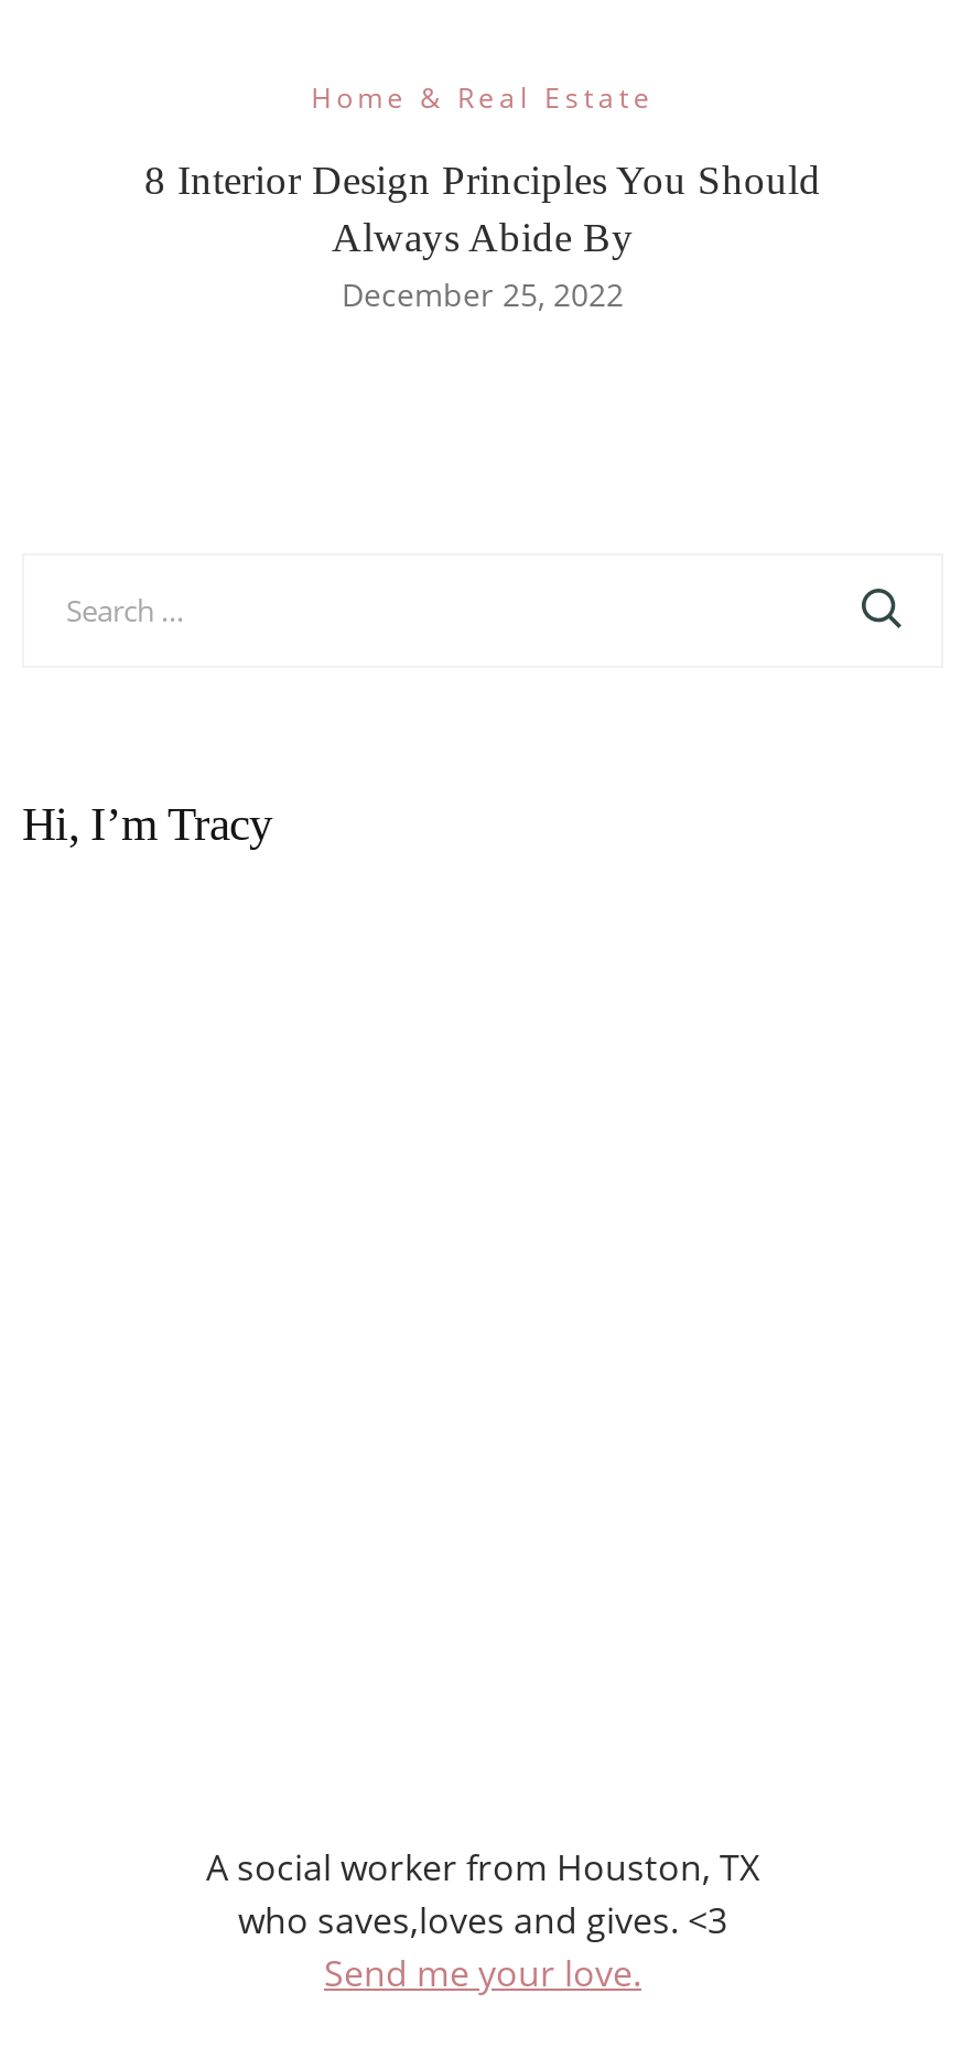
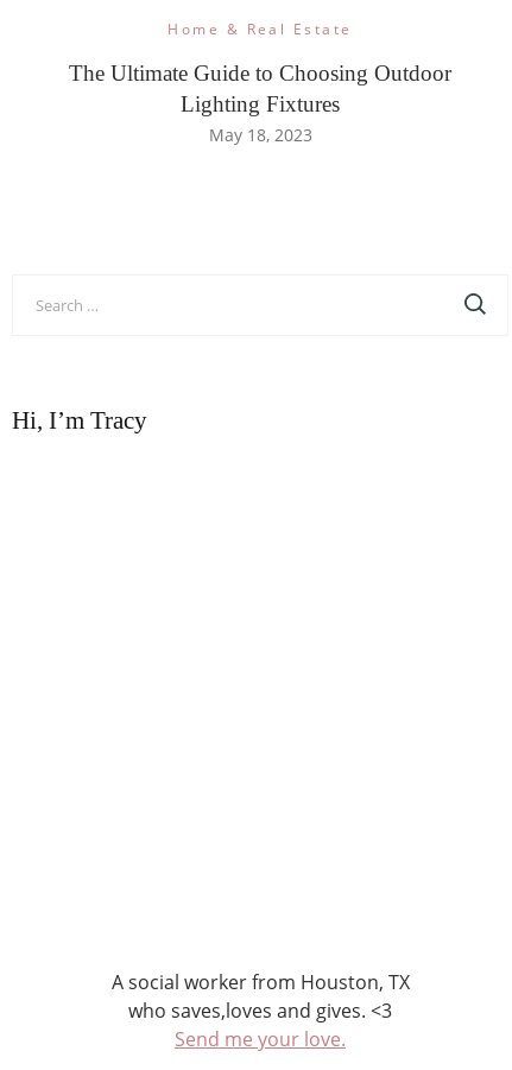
[144,156,821,314] 8 Interior Design Principles You Should | Always Abide By | December 25, 2022 -> [69,60,451,146] The Ultimate Guide to Choosing Outdoor | Lighting Fixtures | May 18, 2023

